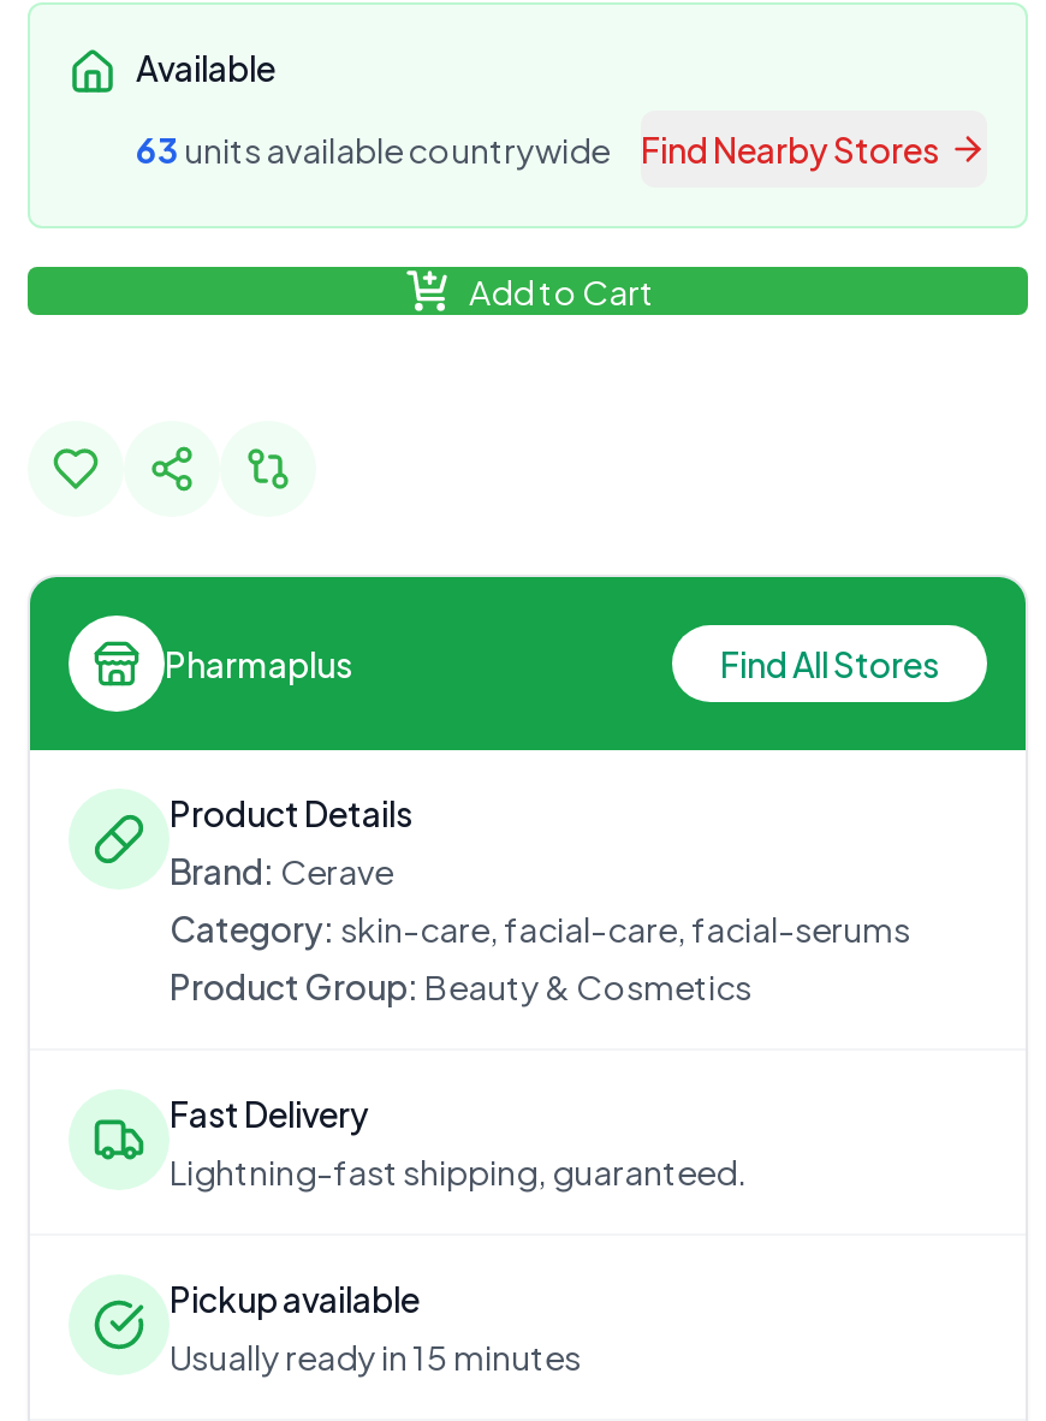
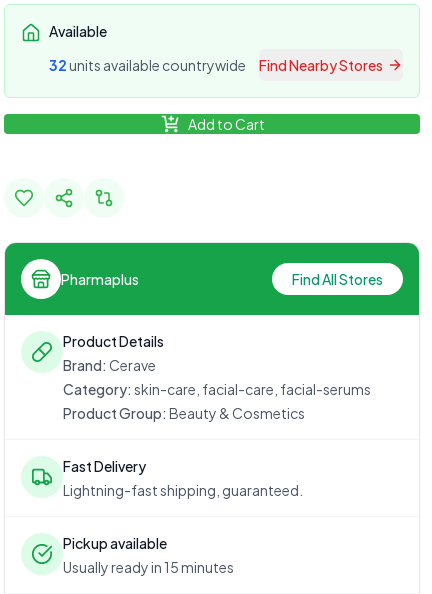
[136,127,610,171] 63 units available countrywide -> [49,56,246,74] 32 units available countrywide

